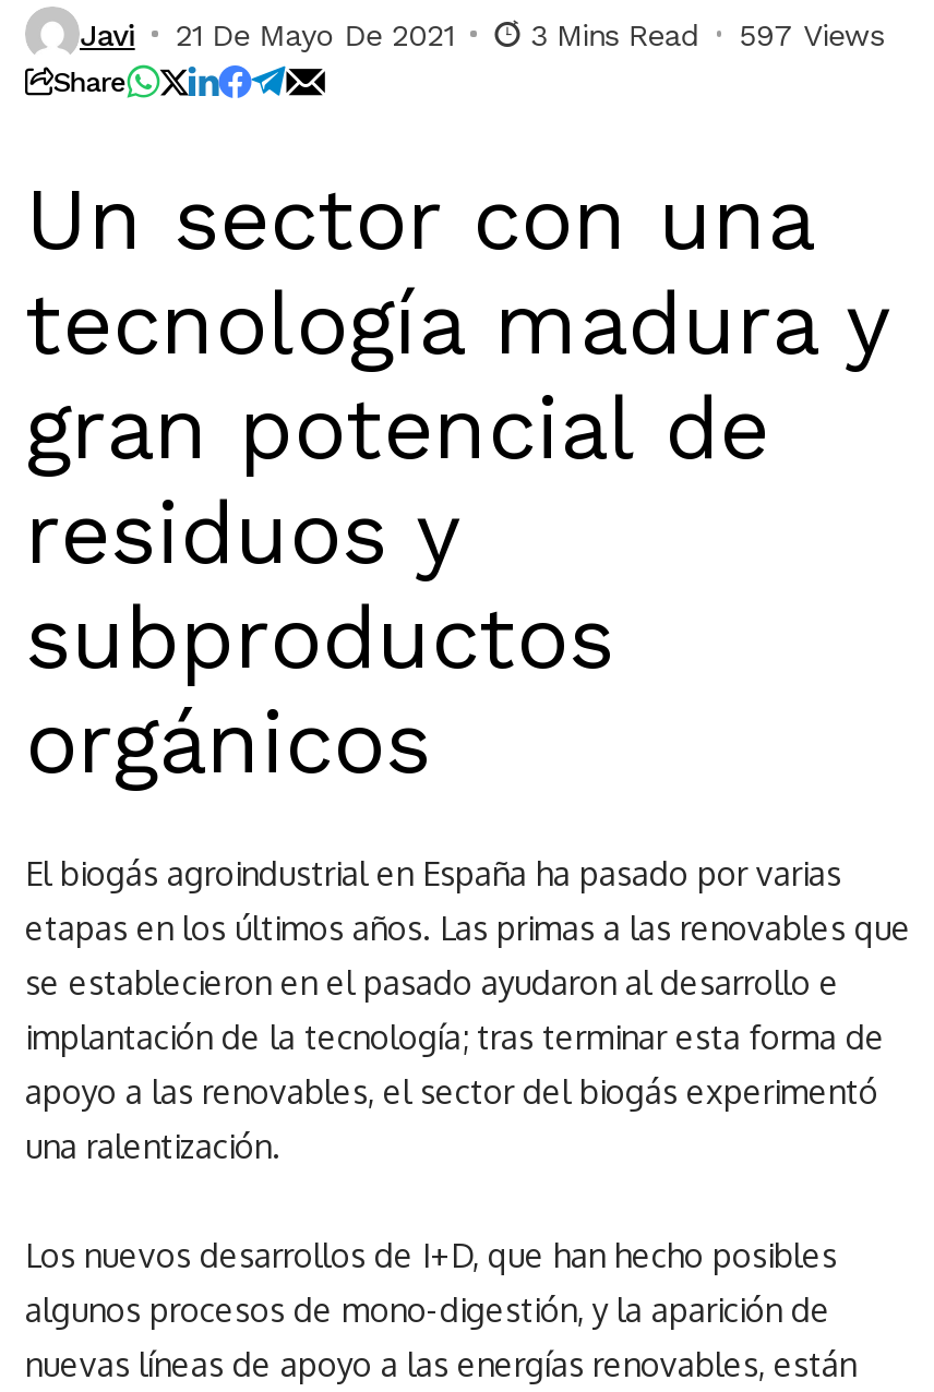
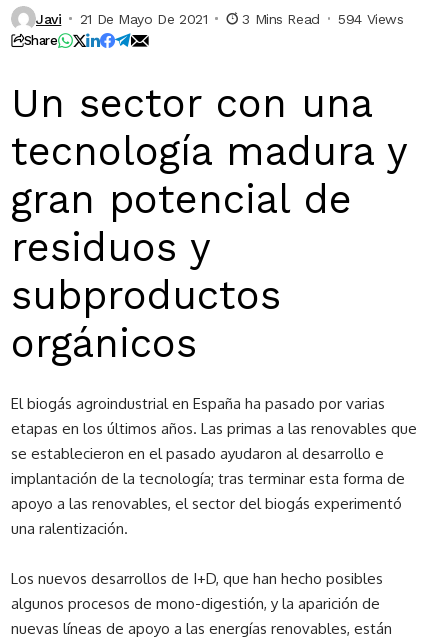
[530,16,884,51] 3 Mins Read 597 Views -> [242,10,403,26] 3 Mins Read 594 Views

